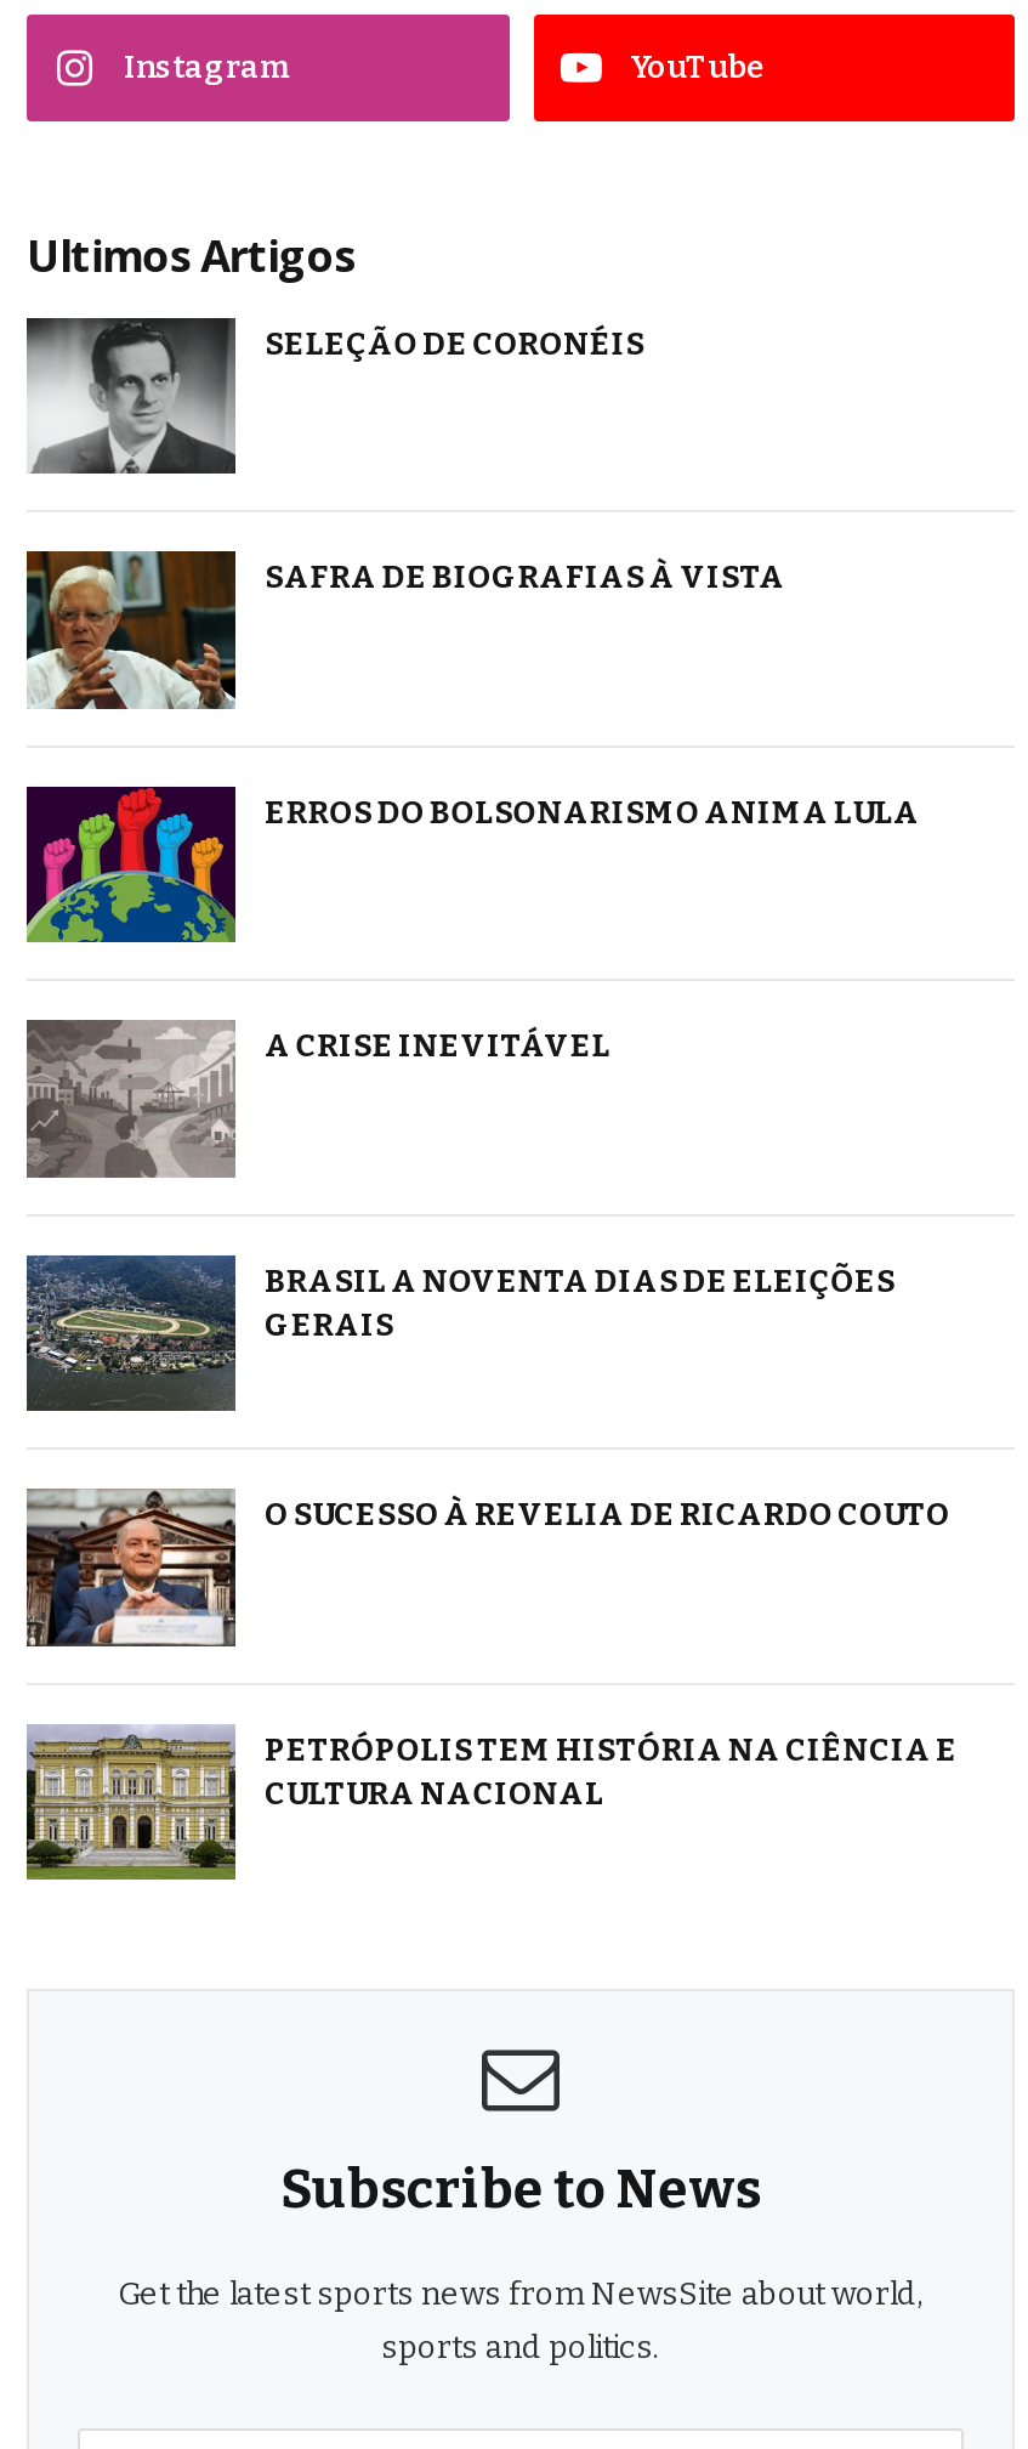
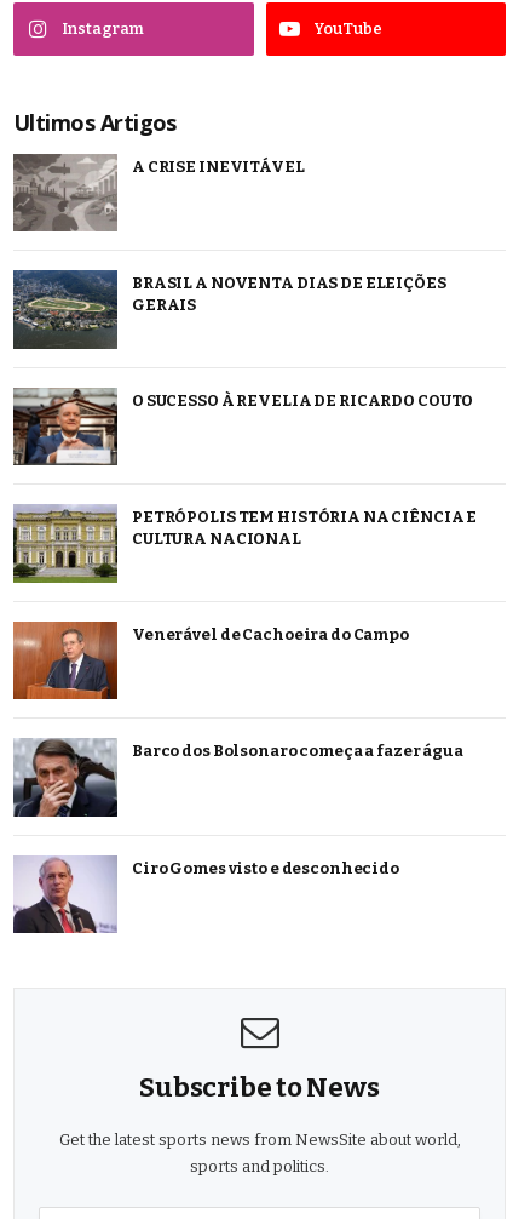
[29,318,644,474] [image] | SELEÇÃO DE CORONÉIS -> none
[24,549,785,709] [image] | SAFRA DE BIOGRAFIAS À VISTA -> none
[24,784,919,945] [image] | ERROS DO BOLSONARISMO ANIMA LULA -> none
moved [24,1020,957,1811] -> [12,153,477,548]: [image] | A CRISE INEVITÁVEL | BRASIL A NOVENTA DIAS DE ELEIÇÕES | GERAIS | O SUCESSO À REVELIA DE RICARDO COUTO | PETRÓPOLIS TEM HISTÓRIA NA CIÊNCIA E | CULTURA NACIONAL
none -> [12,620,409,700] [image] | Venerável de Cachoeira do Campo
none -> [13,739,463,818] [image] | Barco dos Bolsonaro começa a fazer água
none -> [13,859,399,934] [image] | Ciro Gomes visto e desconhecido

